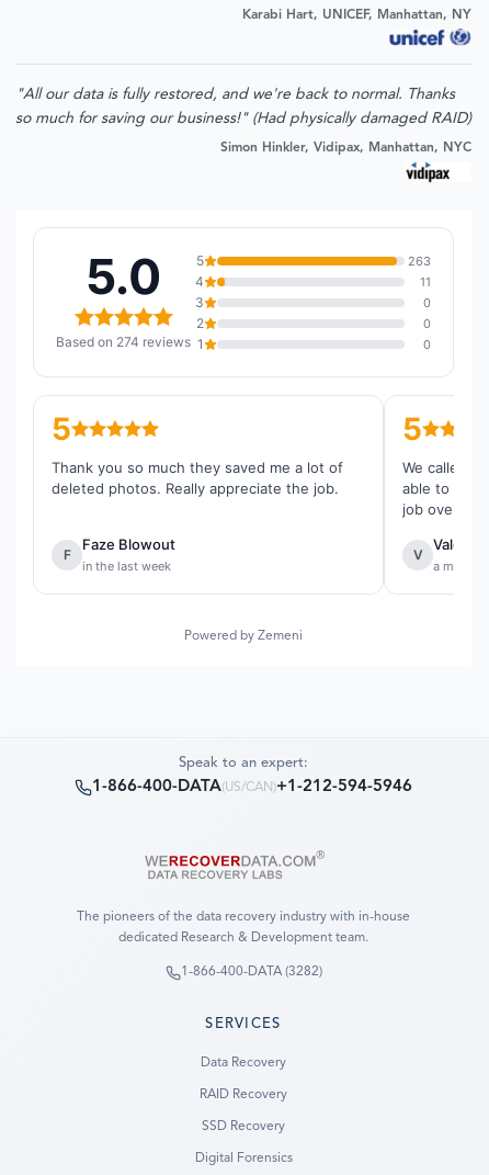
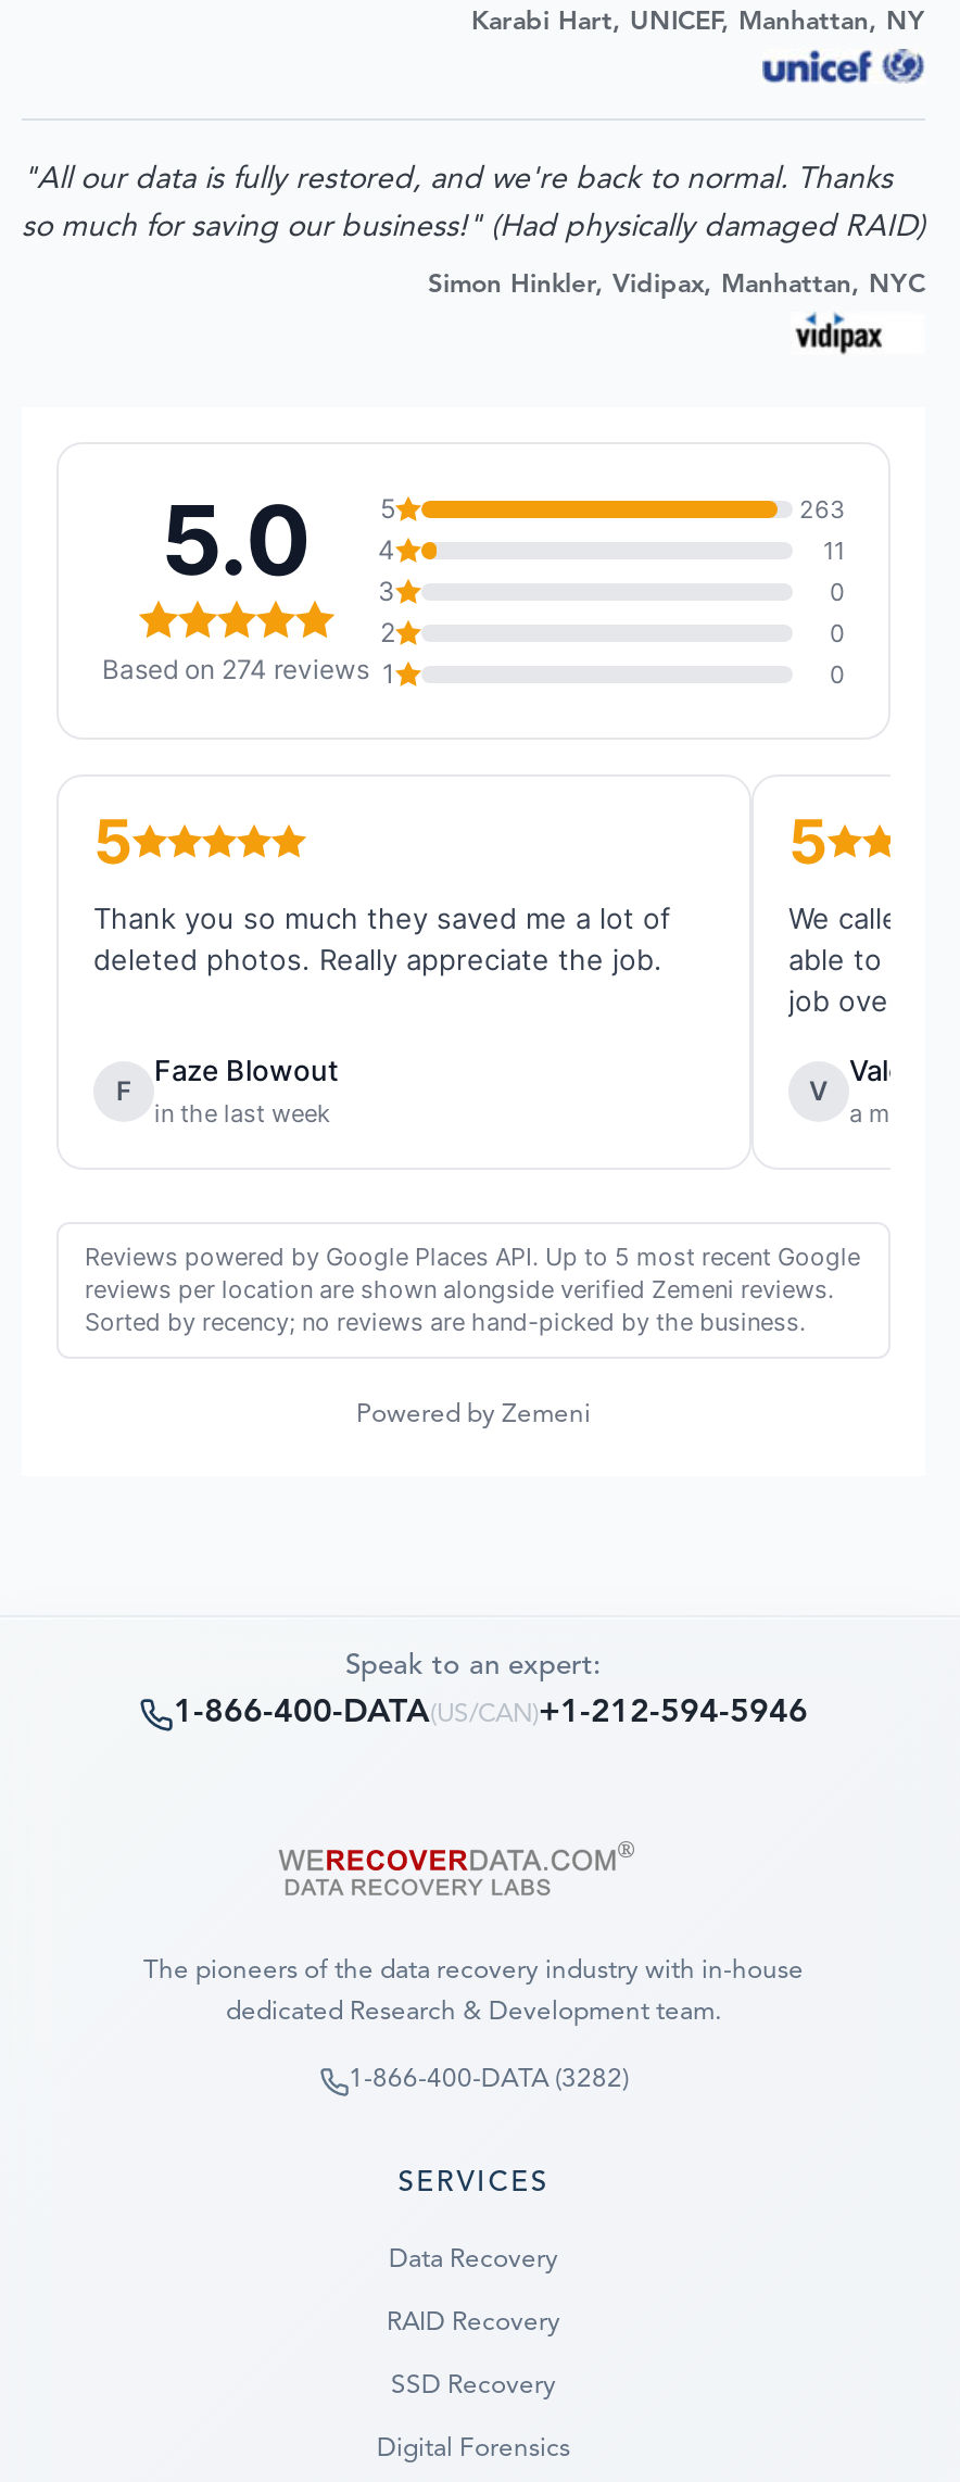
none -> [85,1242,860,1337] Reviews powered by Google Places API. Up to 5 most recent Google | reviews per location are shown alongside verified Zemeni reviews. | Sorted by recency; no reviews are hand-picked by the business.

